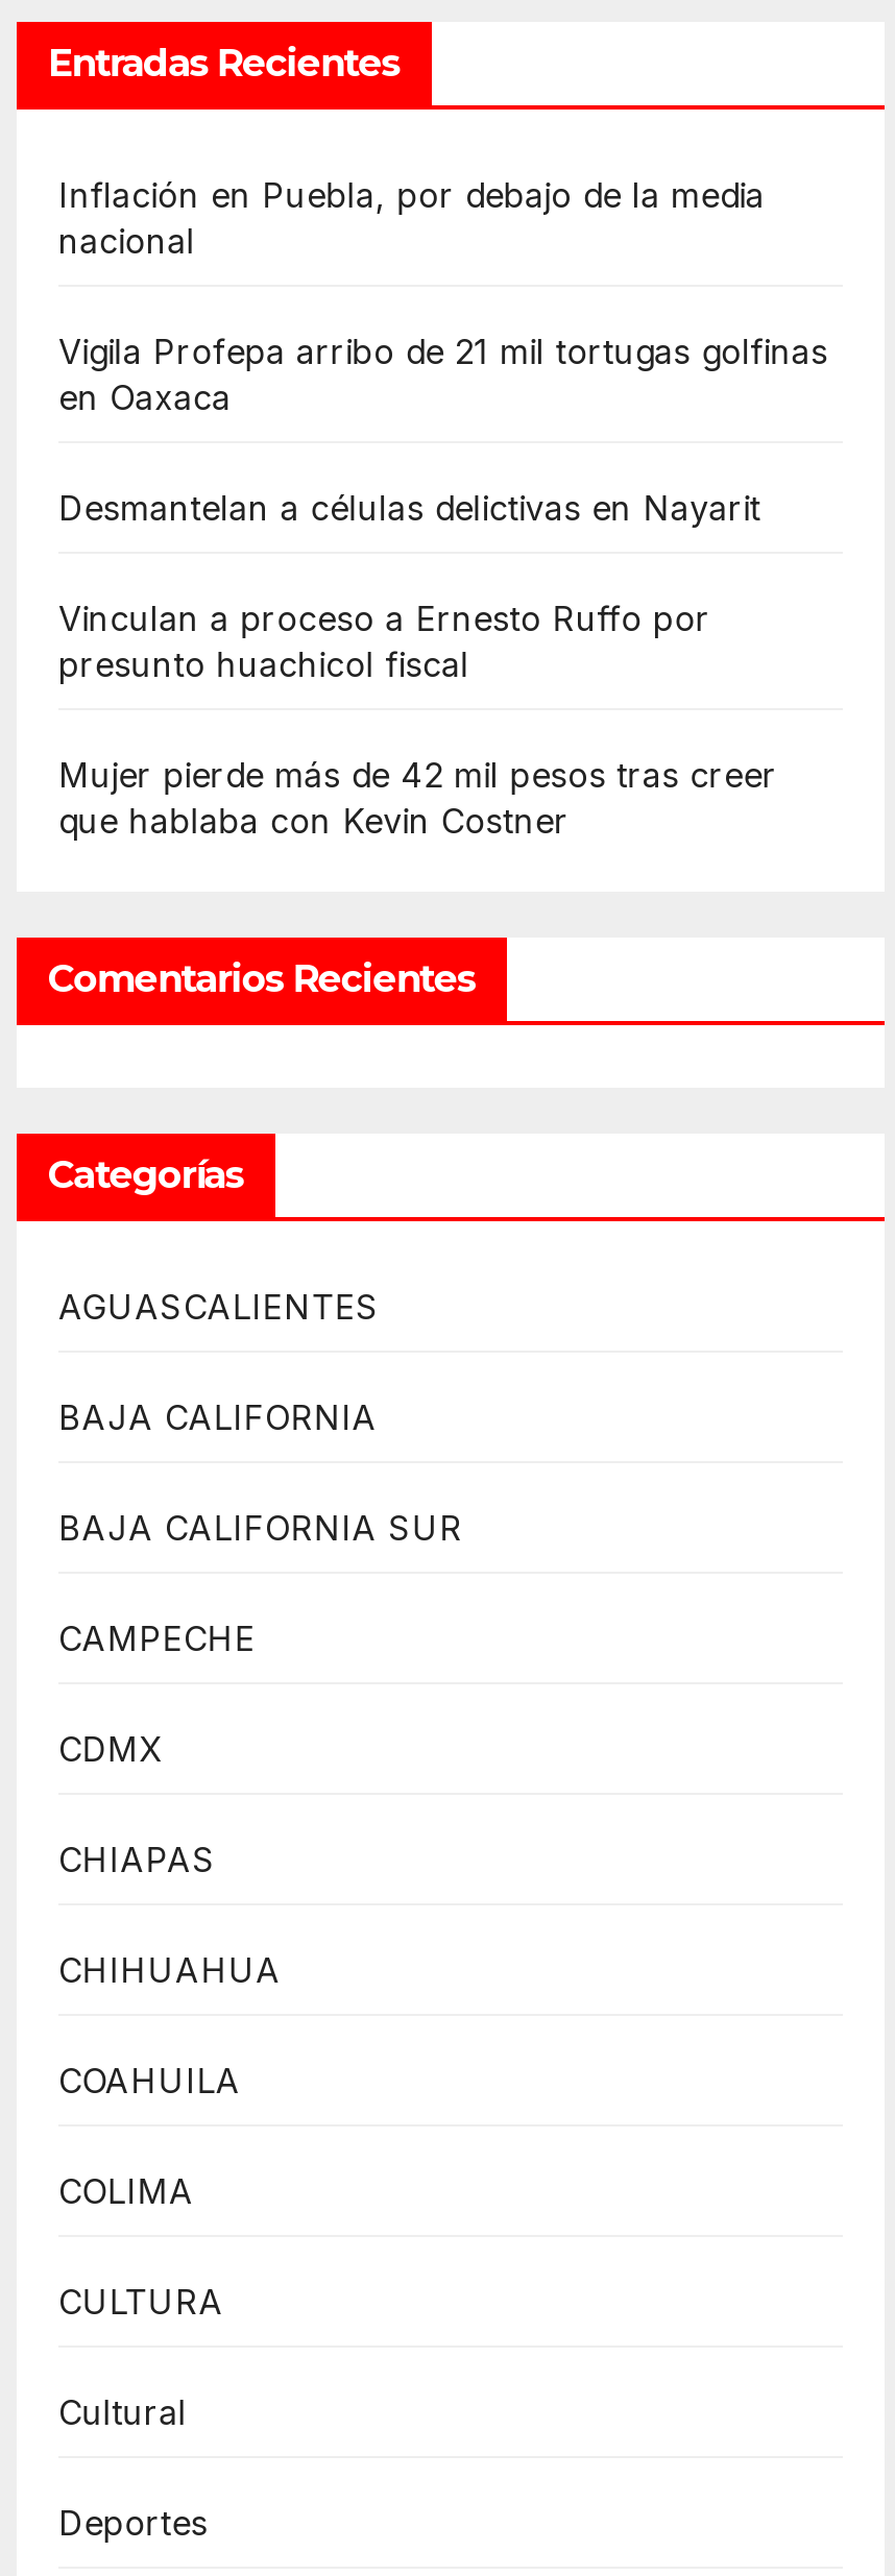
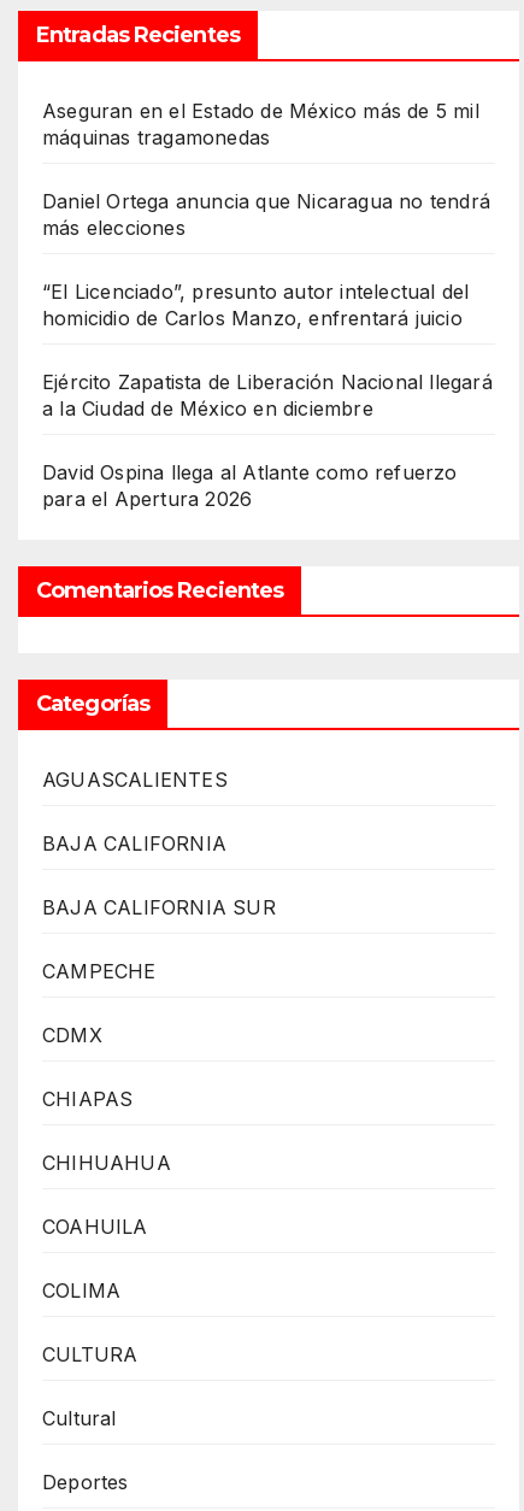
[58,174,765,262] Inflación en Puebla, por debajo de la media | nacional -> [42,99,479,149] Aseguran en el Estado de México más de 5 mil | máquinas tragamonedas
[58,330,828,418] Vigila Profepa arribo de 21 mil tortugas golfinas | en Oaxaca -> [42,189,490,240] Daniel Ortega anuncia que Nicaragua no tendrá | más elecciones
[58,487,761,529] Desmantelan a células delictivas en Nayarit -> [42,279,469,330] “El Licenciado”, presunto autor intelectual del | homicidio de Carlos Manzo, enfrentará juicio
[58,597,711,685] Vinculan a proceso a Ernesto Ruffo por | presunto huachicol fiscal -> [42,370,492,420] Ejército Zapatista de Liberación Nacional llegará | a la Ciudad de México en diciembre
[58,754,777,841] Mujer pierde más de 42 mil pesos tras creer | que hablaba con Kevin Costner -> [42,460,457,511] David Ospina llega al Atlante como refuerzo | para el Apertura 2026

